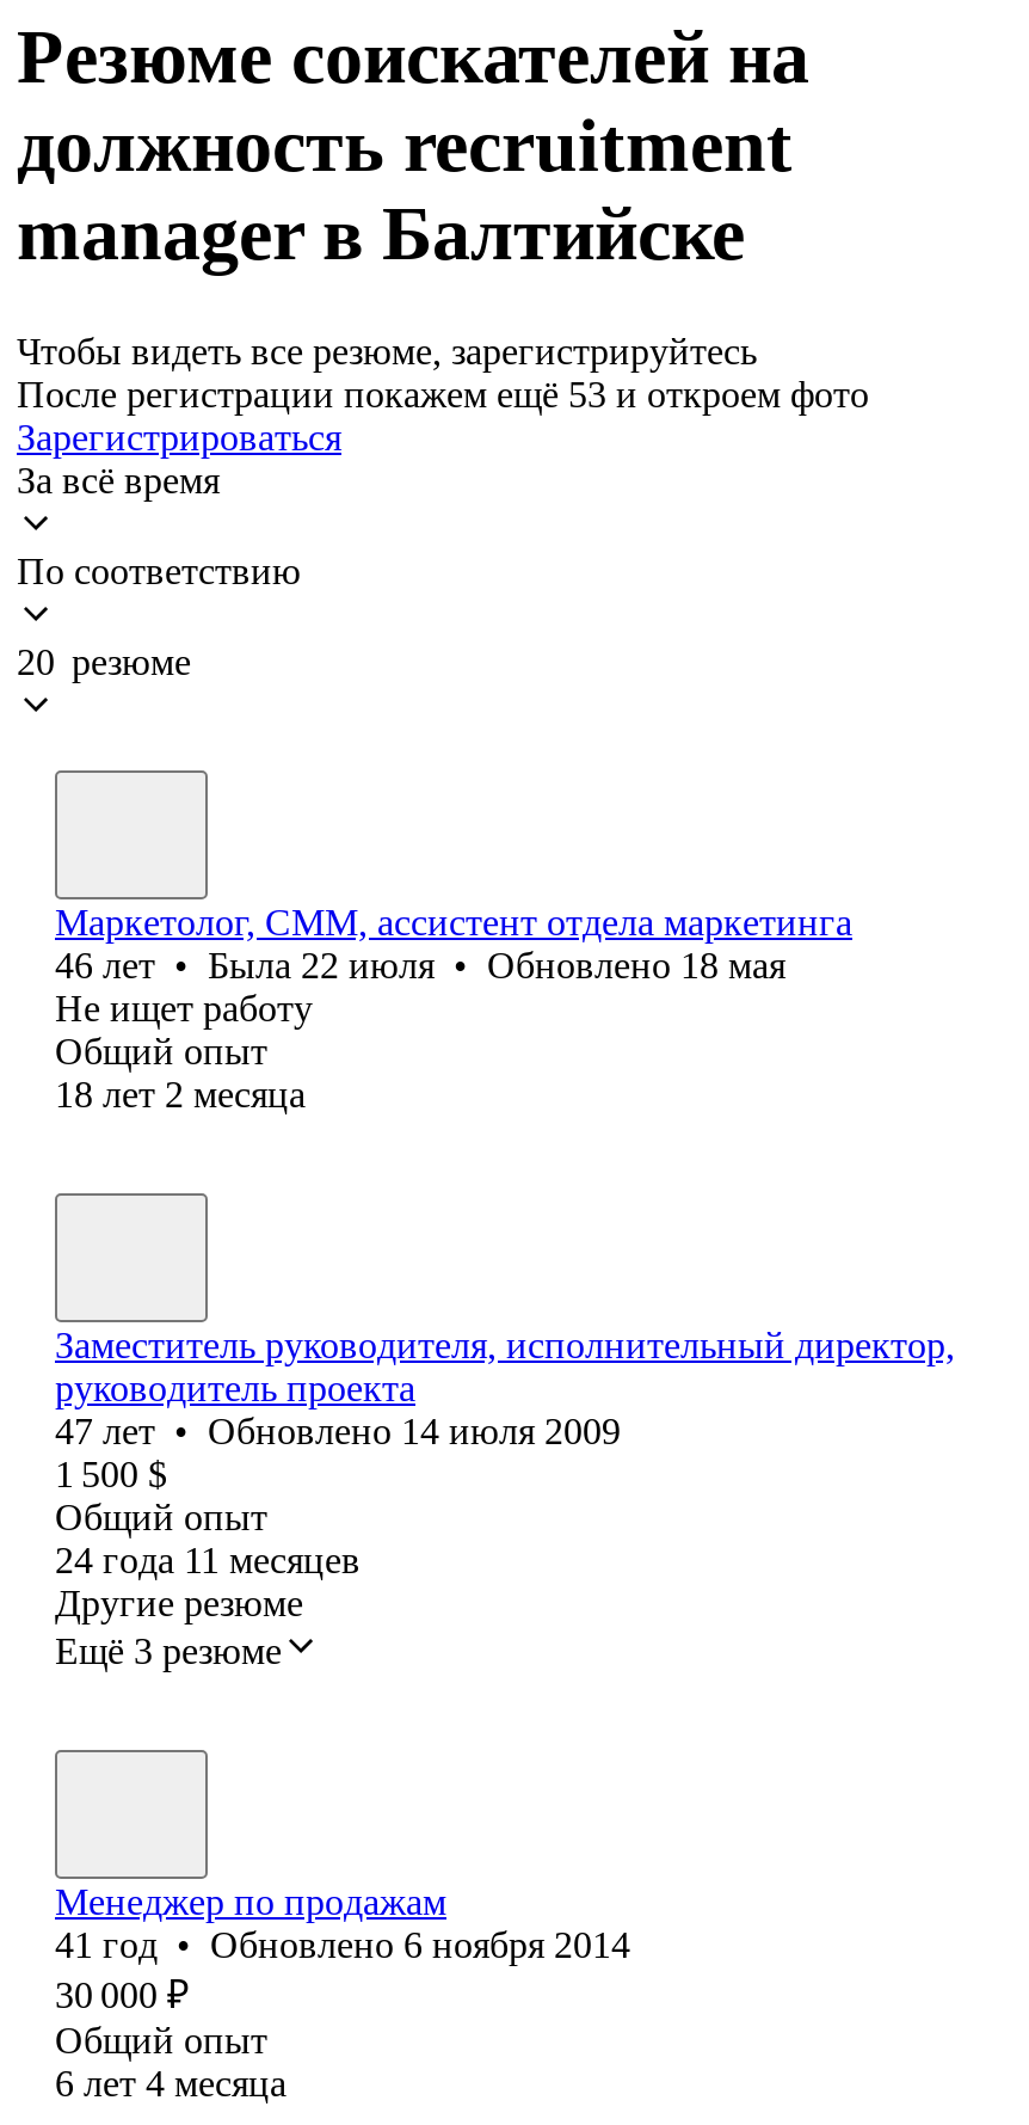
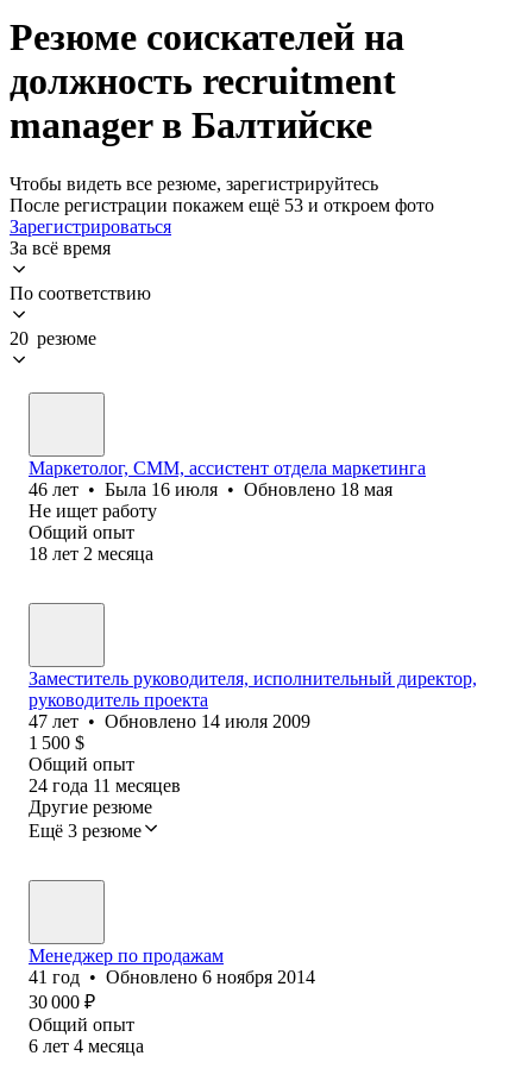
[55,945,785,985] 46 лет • Была 22 июля • Обновлено 18 мая -> [29,479,392,499] 46 лет • Была 16 июля • Обновлено 18 мая

